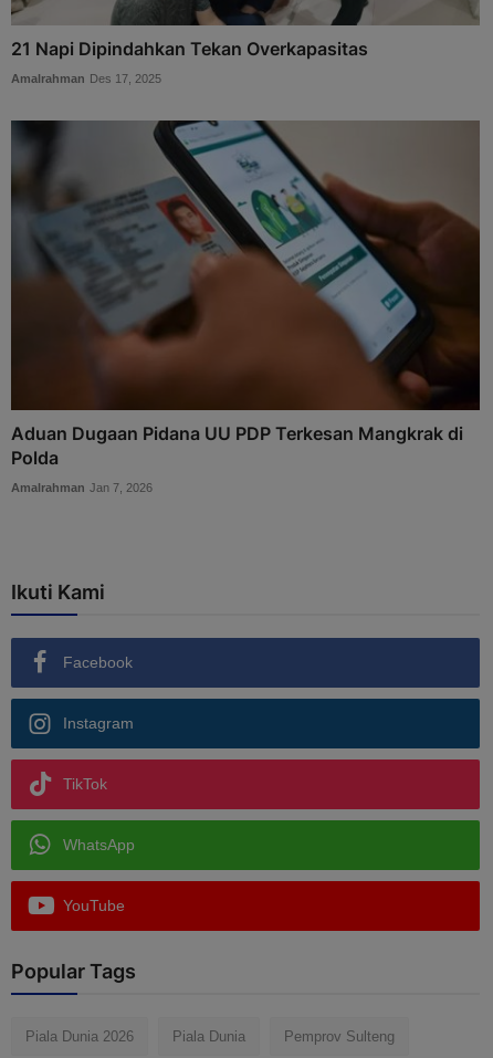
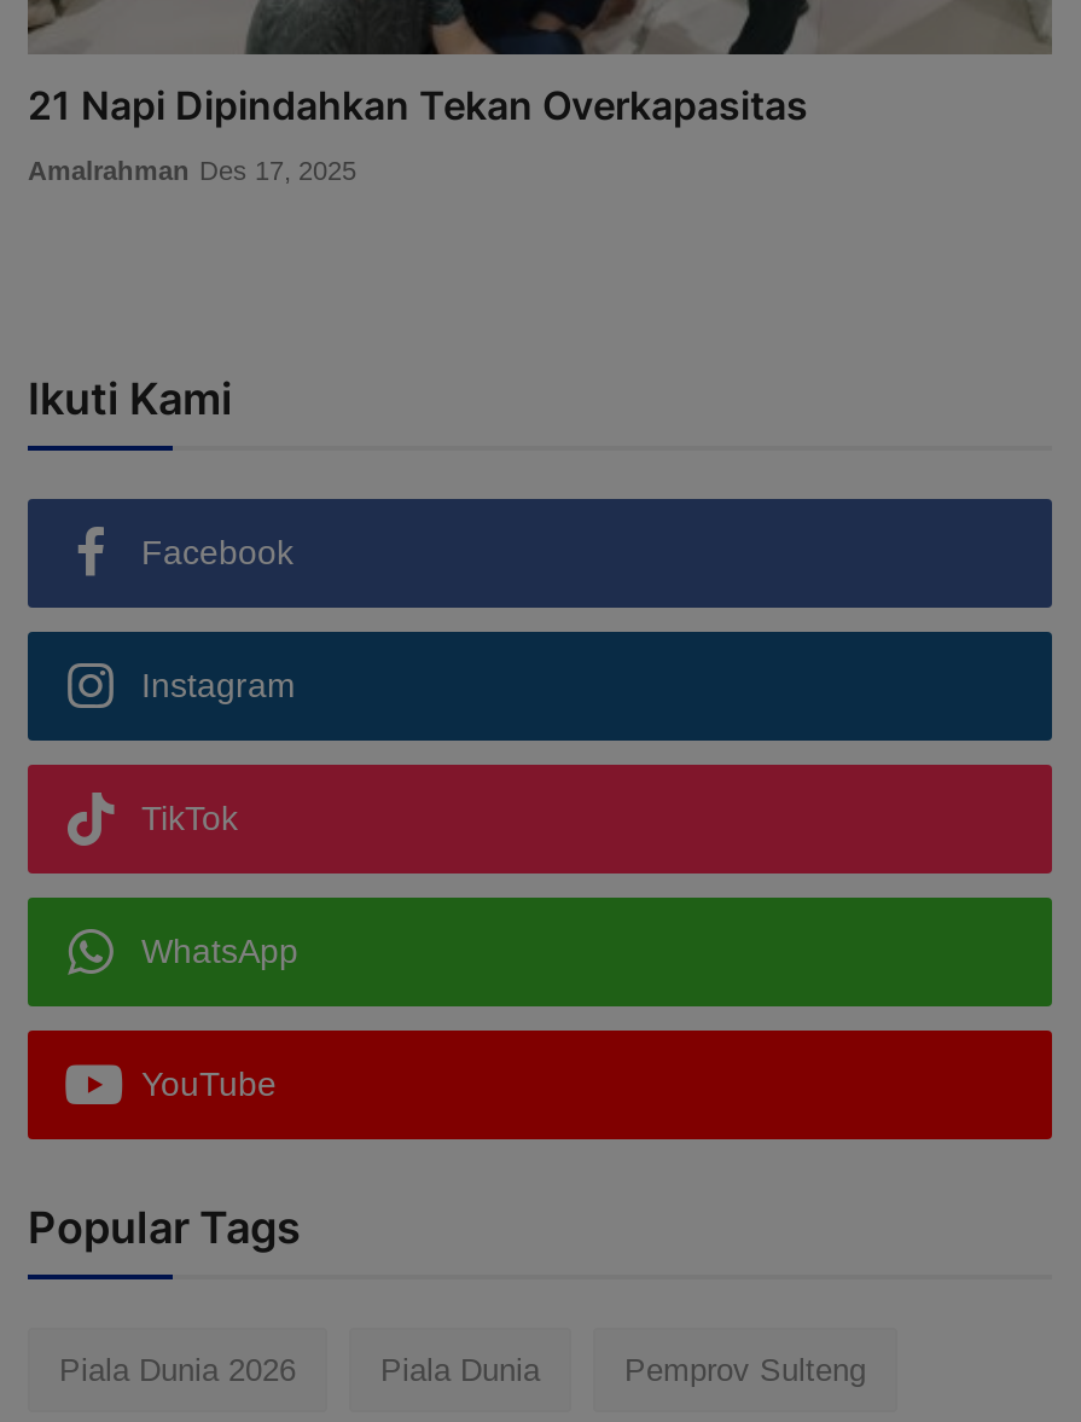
[11,119,480,494] [image] | Aduan Dugaan Pidana UU PDP Terkesan Mangkrak di | Polda | Amalrahman Jan 7, 2026 -> none

